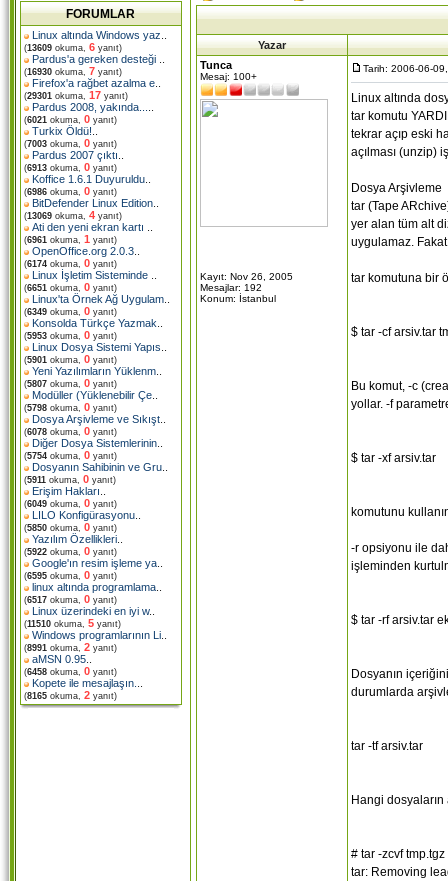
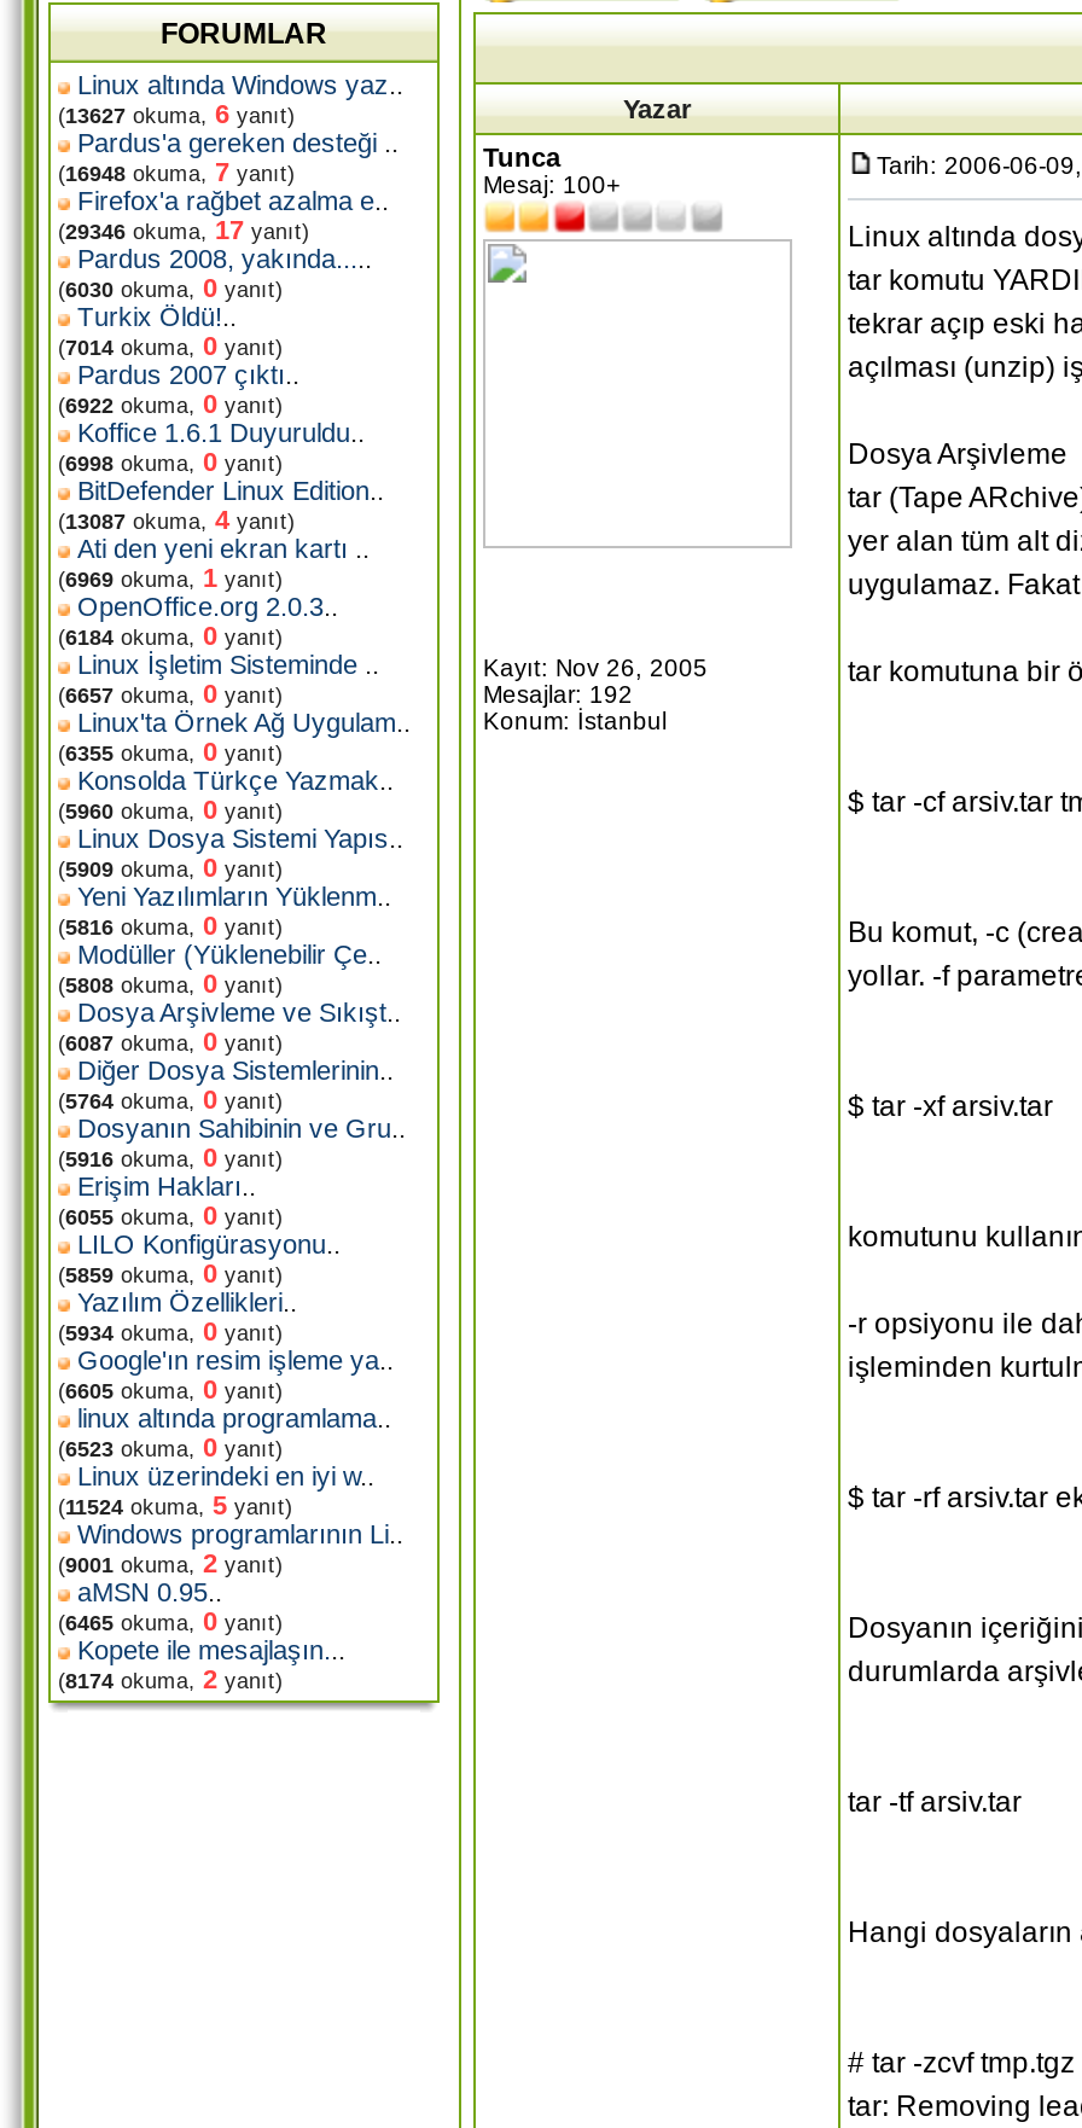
[24,41,122,53] (13609 okuma, 6 yanıt) -> [58,99,295,128] (13627 okuma, 6 yanıt)
[24,65,122,77] (16930 okuma, 7 yanıt) -> [58,157,295,186] (16948 okuma, 7 yanıt)
[24,89,128,101] (29301 okuma, 17 yanıt) -> [58,215,309,244] (29346 okuma, 17 yanıt)
[24,113,117,125] (6021 okuma, 0 yanıt) -> [58,273,283,302] (6030 okuma, 0 yanıt)
[24,137,117,149] (7003 okuma, 0 yanıt) -> [58,331,283,360] (7014 okuma, 0 yanıt)
[24,161,117,173] (6913 okuma, 0 yanıt) -> [58,389,283,418] (6922 okuma, 0 yanıt)
[24,185,117,197] (6986 okuma, 0 yanıt) -> [58,447,283,476] (6998 okuma, 0 yanıt)
[24,209,122,221] (13069 okuma, 4 yanıt) -> [58,505,295,534] (13087 okuma, 4 yanıt)
[24,233,117,245] (6961 okuma, 1 yanıt) -> [58,563,283,592] (6969 okuma, 1 yanıt)
[24,257,117,269] (6174 okuma, 0 yanıt) -> [58,621,283,650] (6184 okuma, 0 yanıt)
[24,281,117,293] (6651 okuma, 0 yanıt) -> [58,679,283,708] (6657 okuma, 0 yanıt)
[24,305,117,317] (6349 okuma, 0 yanıt) -> [58,737,283,766] (6355 okuma, 0 yanıt)
[24,329,117,341] (5953 okuma, 0 yanıt) -> [58,795,283,824] (5960 okuma, 0 yanıt)
[24,353,117,365] (5901 okuma,0 yanıt) -> [58,853,283,882] (5909 okuma,0 yanıt)
[24,377,117,389] (5807 okuma, 0 yanıt) -> [58,911,283,940] (5816 okuma, 0 yanıt)
[24,401,117,413] (5798 okuma, 0 yanıt) -> [58,969,283,998] (5808 okuma, 0 yanıt)
[24,425,117,437] (6078 okuma, 0 yanıt) -> [58,1027,283,1056] (6087 okuma, 0 yanıt)
[24,449,117,461] (5754 okuma,0 yanıt) -> [58,1085,283,1114] (5764 okuma,0 yanıt)
[24,473,116,485] (5911 okuma, 0 yanıt) -> [58,1143,283,1171] (5916 okuma, 0 yanıt)
[24,497,117,509] (6049okuma, 0 yanıt) -> [58,1200,283,1229] (6055okuma, 0 yanıt)
[24,521,117,533] (5850 okuma, 0 yanıt) -> [58,1258,283,1287] (5859 okuma, 0 yanıt)
[24,545,117,557] (5922 okuma, 0 yanıt) -> [58,1316,283,1345] (5934 okuma, 0 yanıt)
[24,569,117,581] (6595 okuma, 0 yanıt) -> [58,1374,283,1403] (6605 okuma, 0 yanıt)
[24,593,117,605] (6517 okuma, 0 yanıt) -> [58,1432,283,1461] (6523 okuma, 0 yanıt)
[24,617,121,629] (11510 okuma, 5 yanıt) -> [58,1490,292,1519] (11524 okuma, 5 yanıt)
[24,641,117,653] (8991 okuma, 2 yanıt) -> [58,1548,283,1577] (9001 okuma, 2 yanıt)
[24,665,117,677] (6458 okuma, 0 yanıt) -> [58,1606,283,1635] (6465 okuma, 0 yanıt)
[24,689,117,701] (8165 okuma, 2 yanıt) -> [58,1664,283,1693] (8174 okuma, 2 yanıt)

